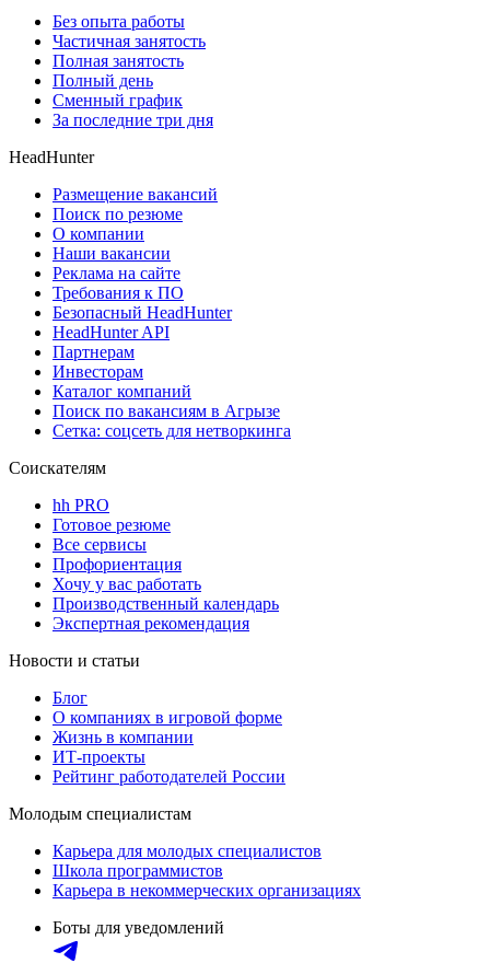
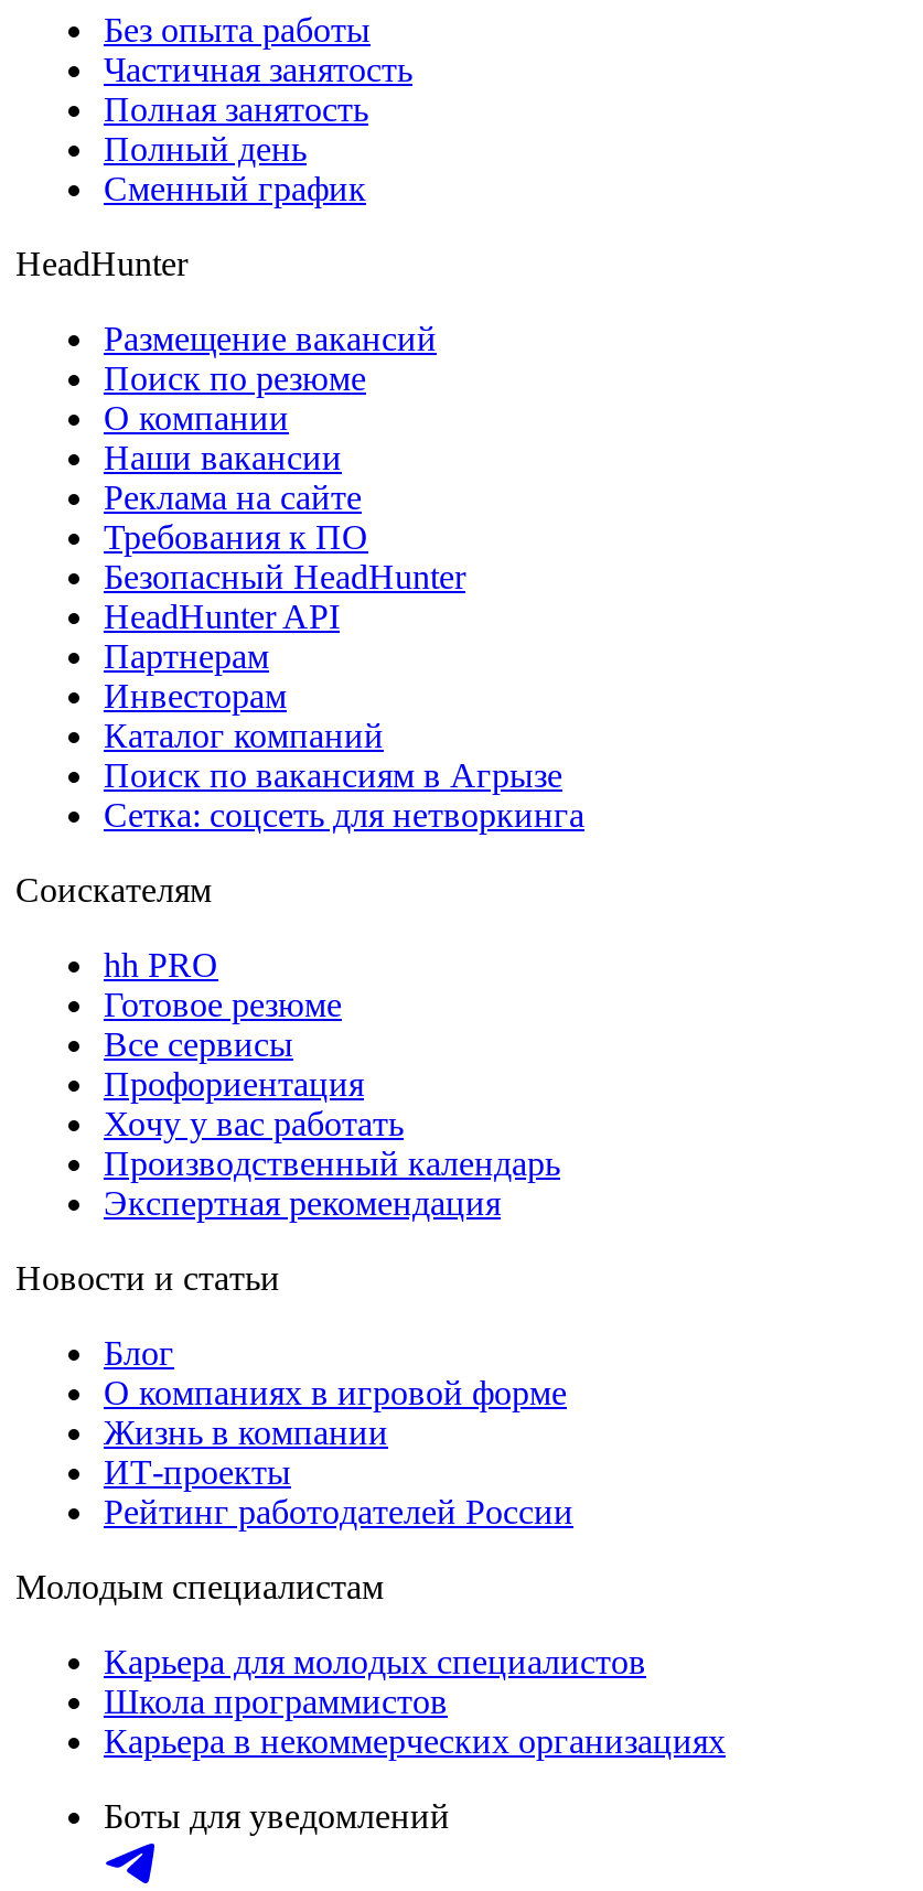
[52,110,213,129] За последние три дня -> none

